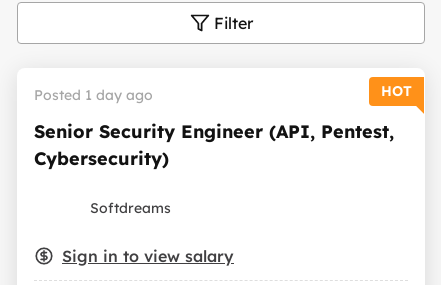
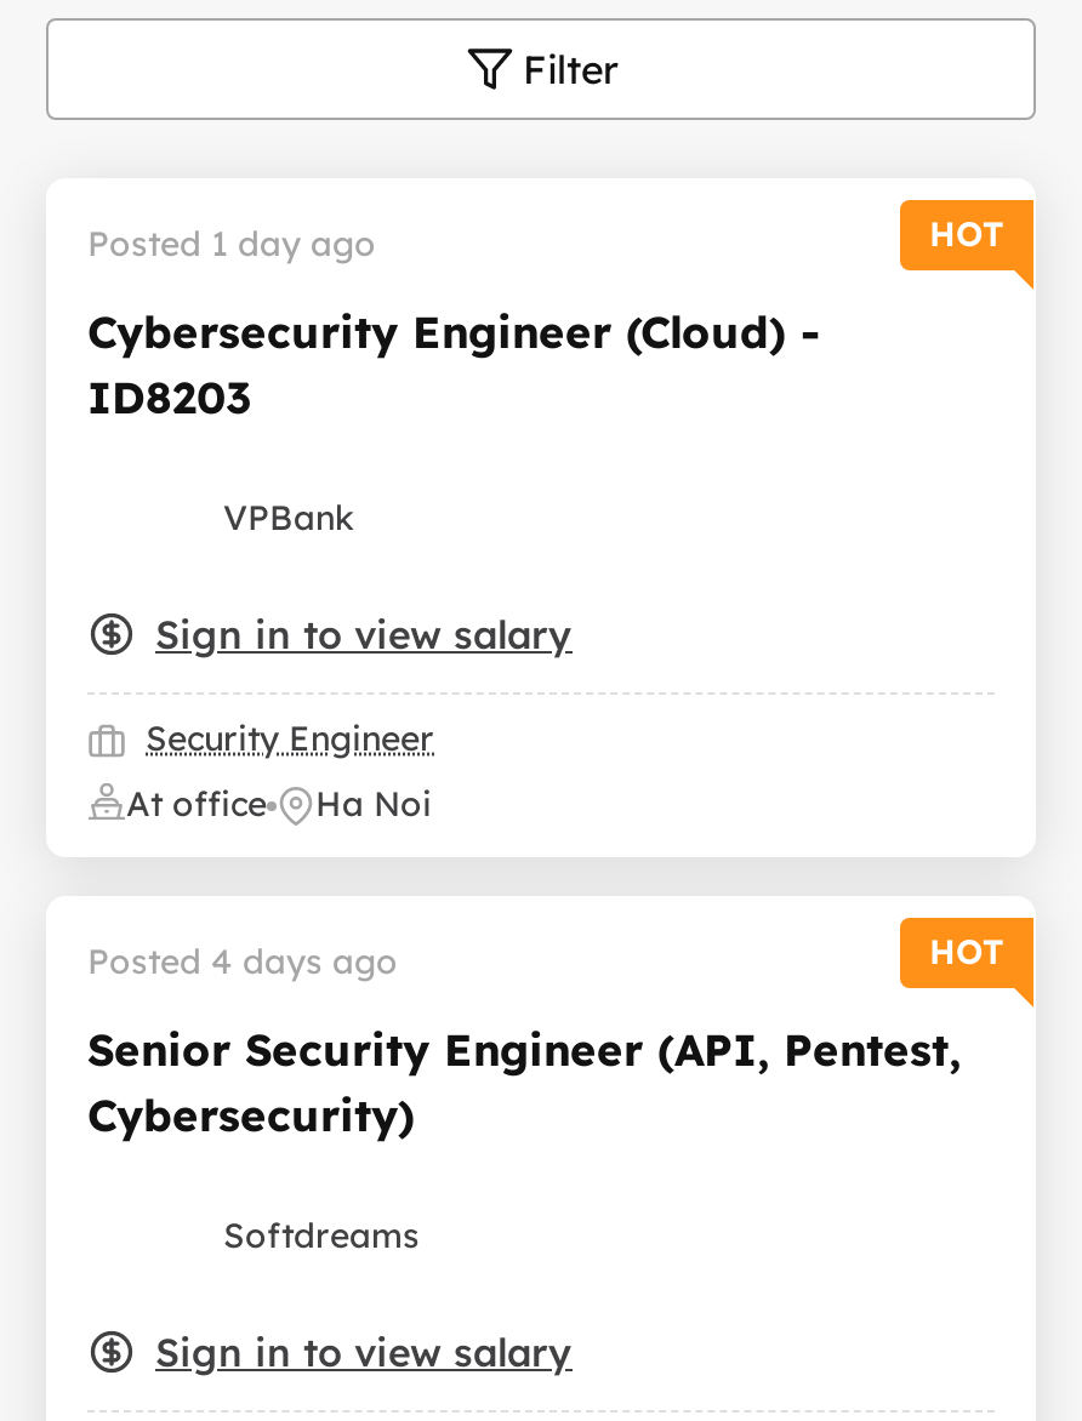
none -> [87,304,1004,983] Cybersecurity Engineer (Cloud) - | ID8203 | VPBank | Sign in to view salary | Security Engineer | At office | Ha Noi | HOT | Posted 4 days ago

